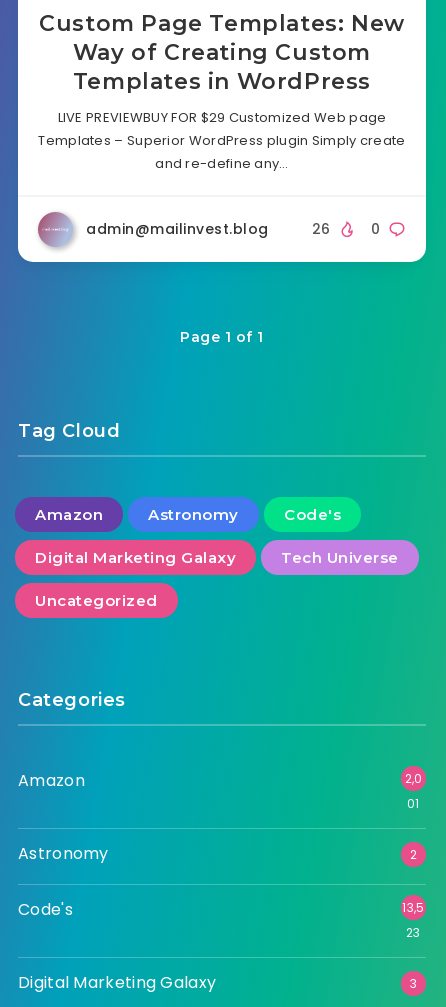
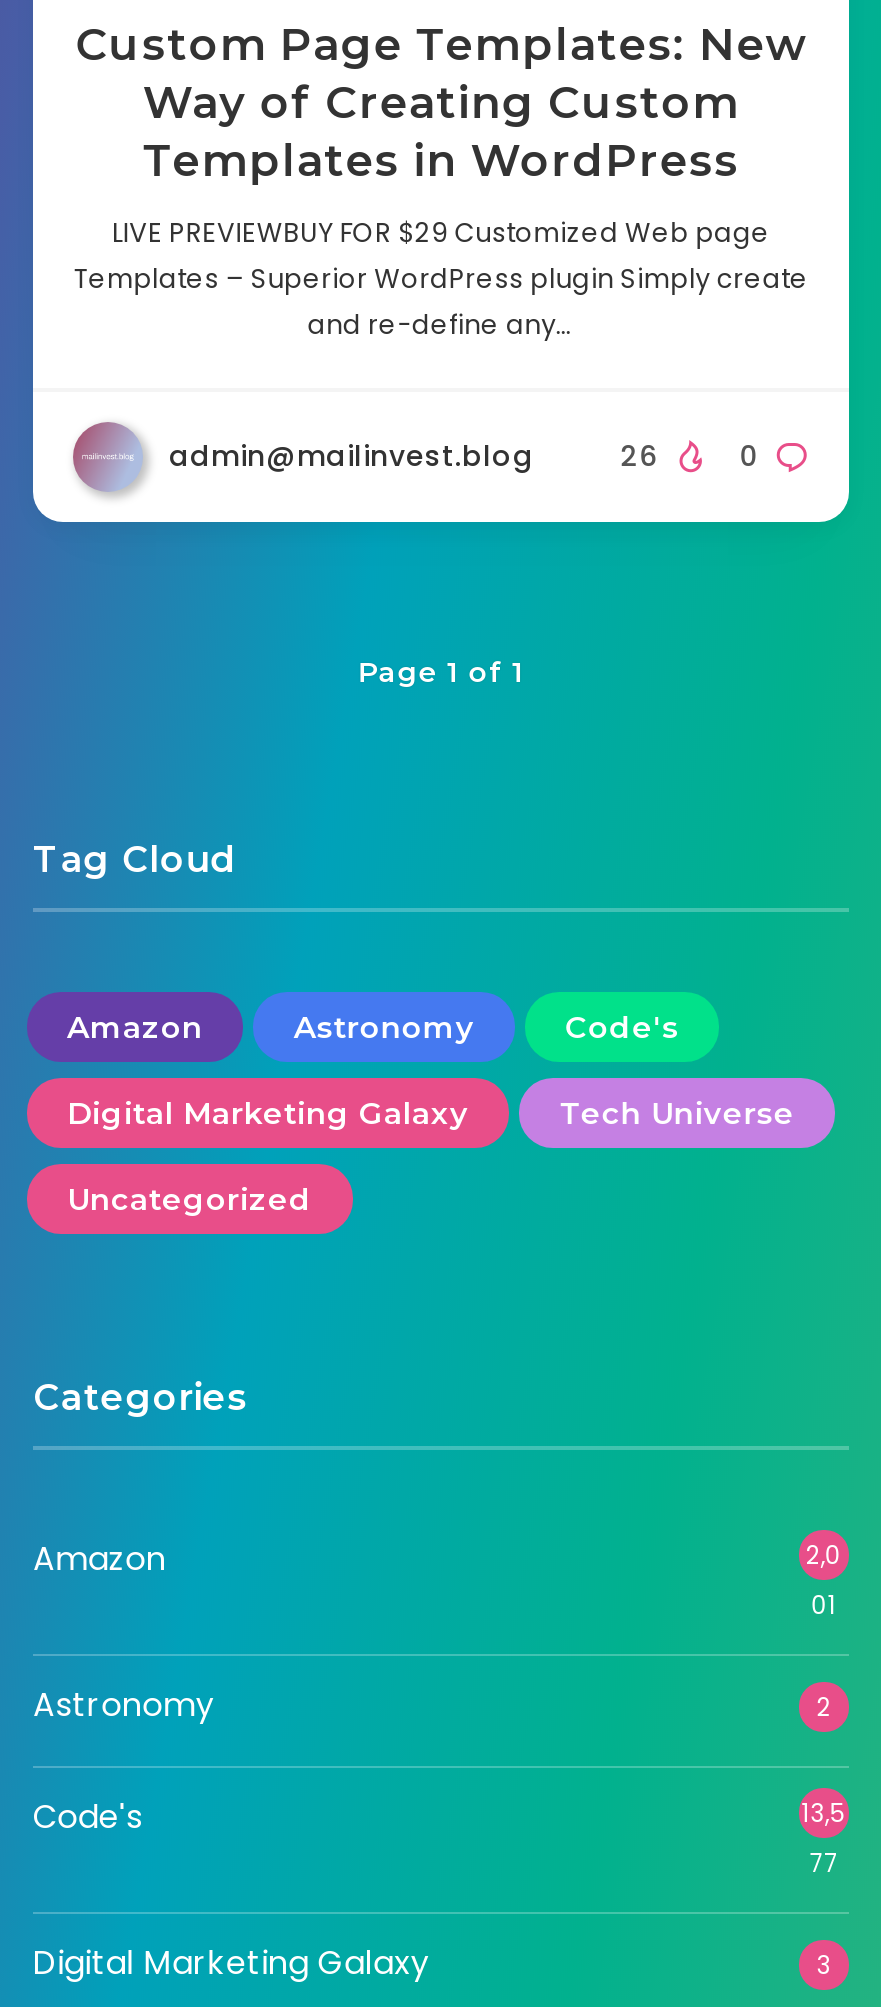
[406,924,421,941] 23 -> [809,1847,839,1881] 77

